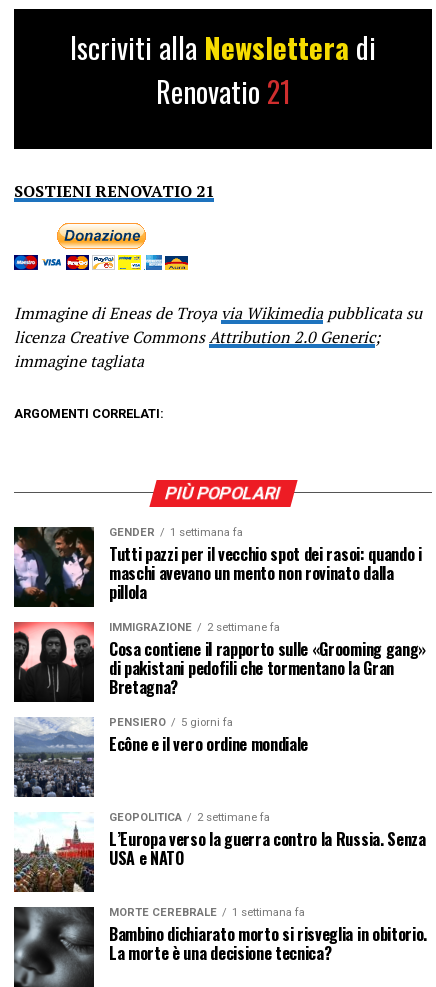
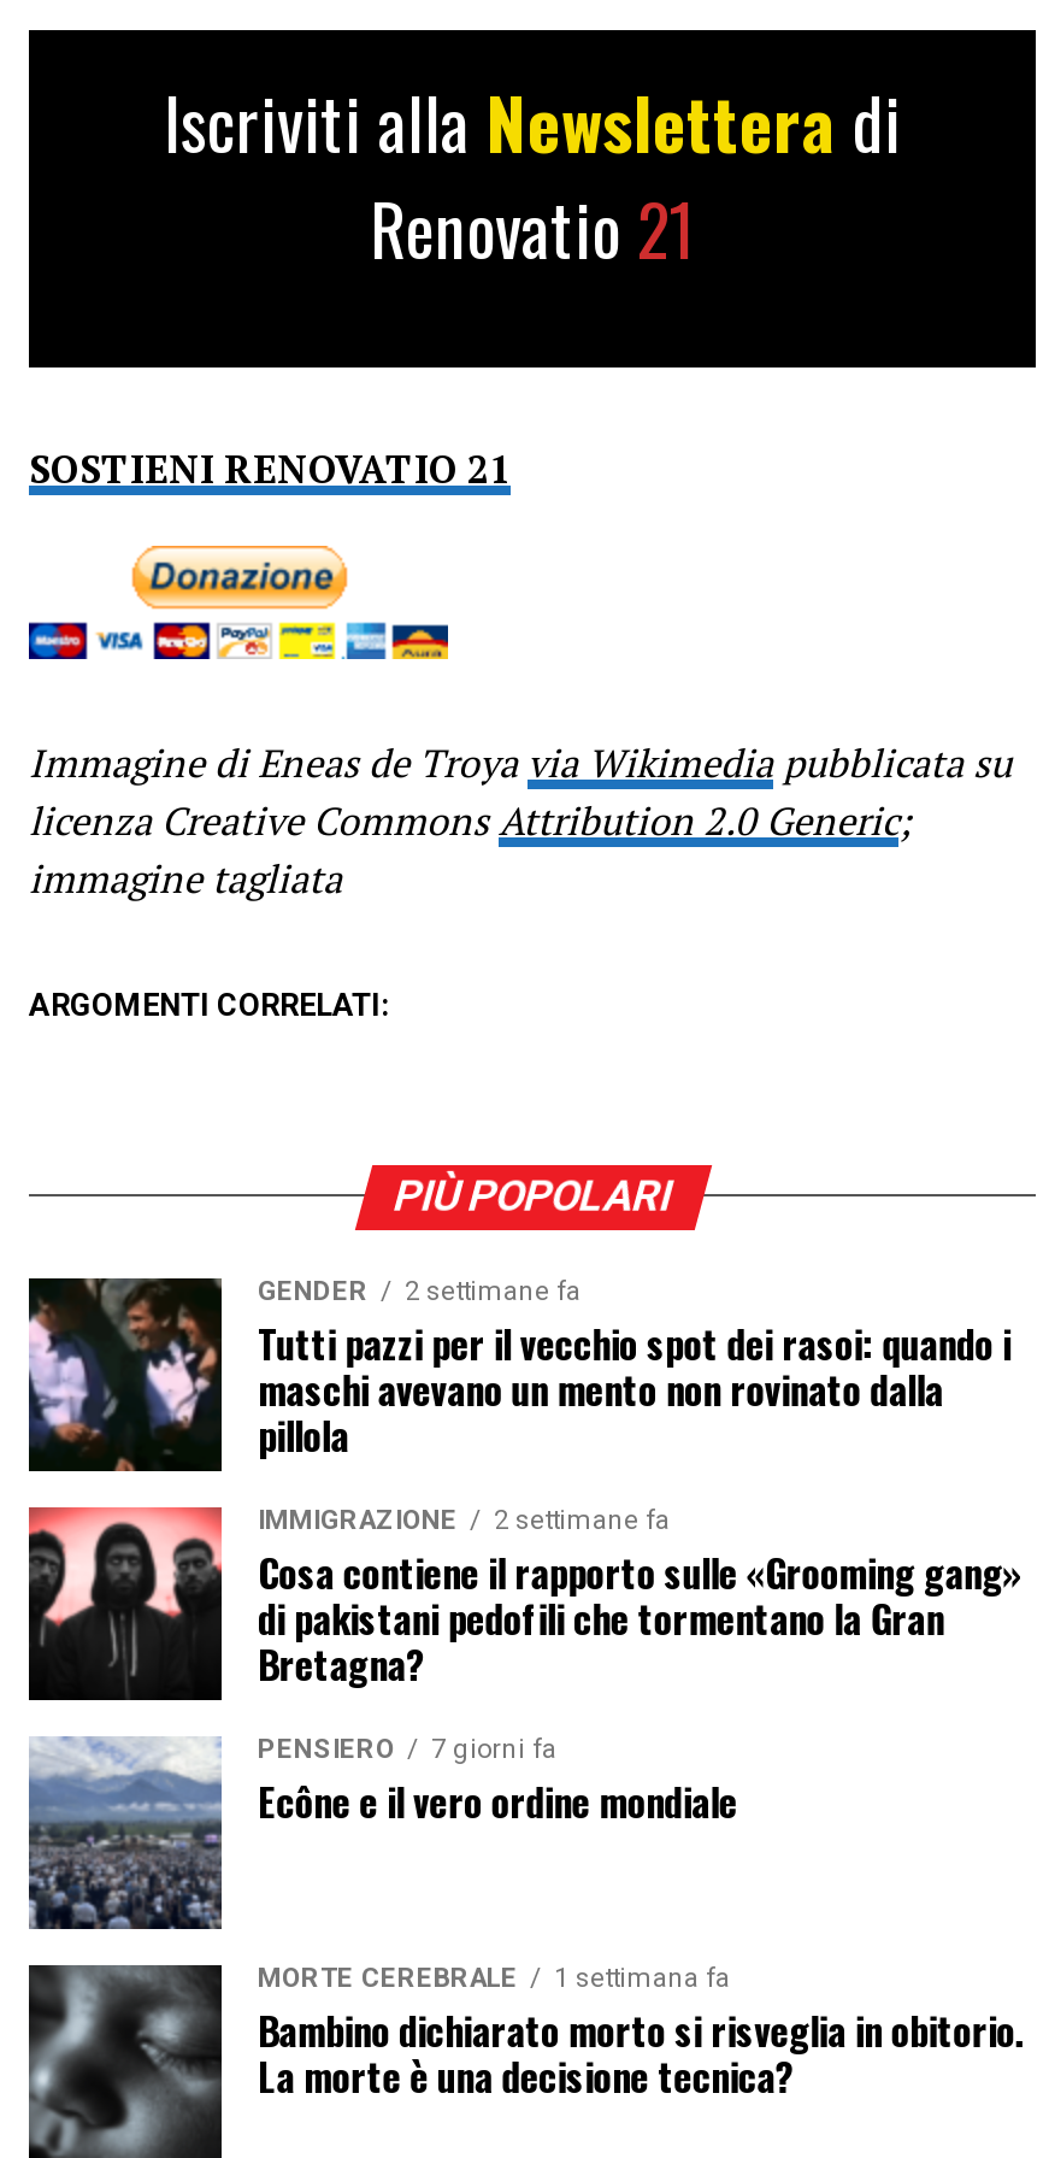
[109,526,243,539] GENDER 1 settimana fa -> [258,1276,581,1307] GENDER 2 settimane fa
[109,716,233,729] PENSIERO 5 giorni fa -> [258,1733,556,1765] PENSIERO 7 giorni fa
[14,811,426,893] [image] | GEOPOLITICA | 2 settimane fa | L’Europa verso la guerra contro la Russia. Senza | USA e NATO -> none

